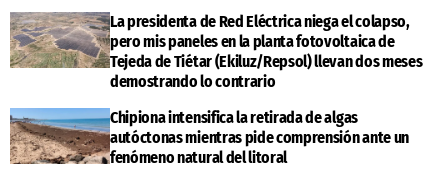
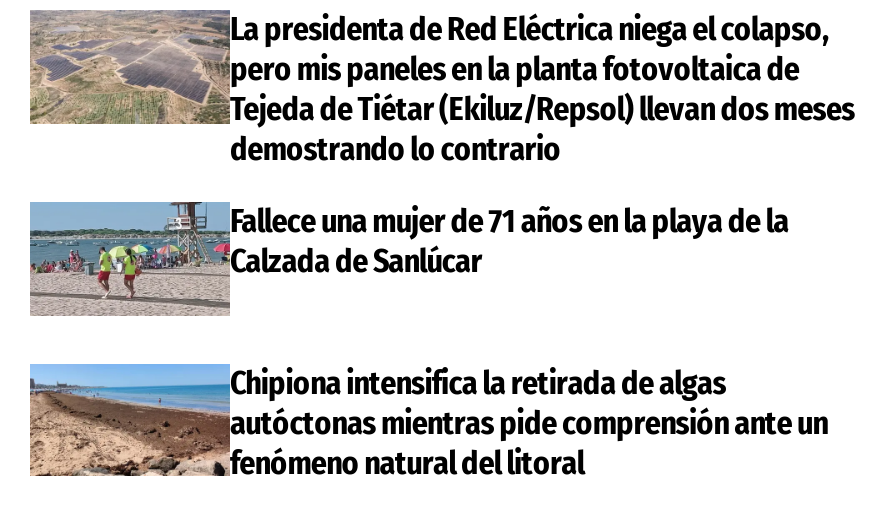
none -> [230,203,789,281] Fallece una mujer de 71 años en la playa de la | Calzada de Sanlúcar

